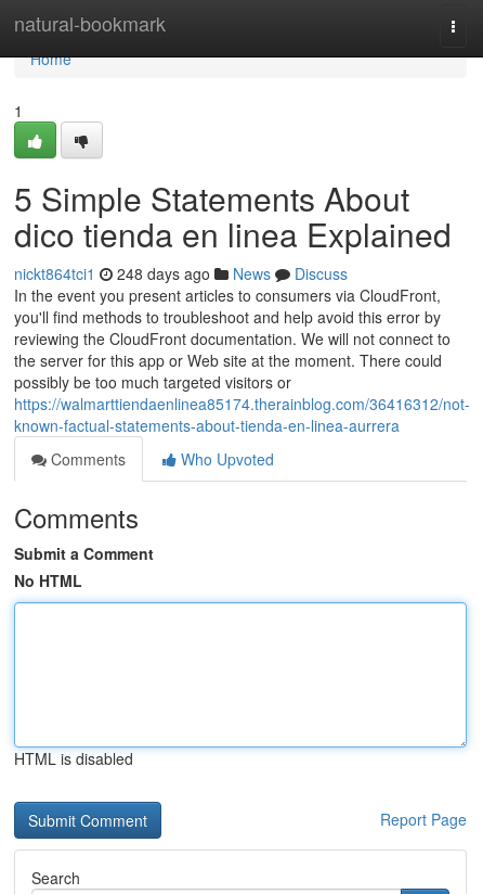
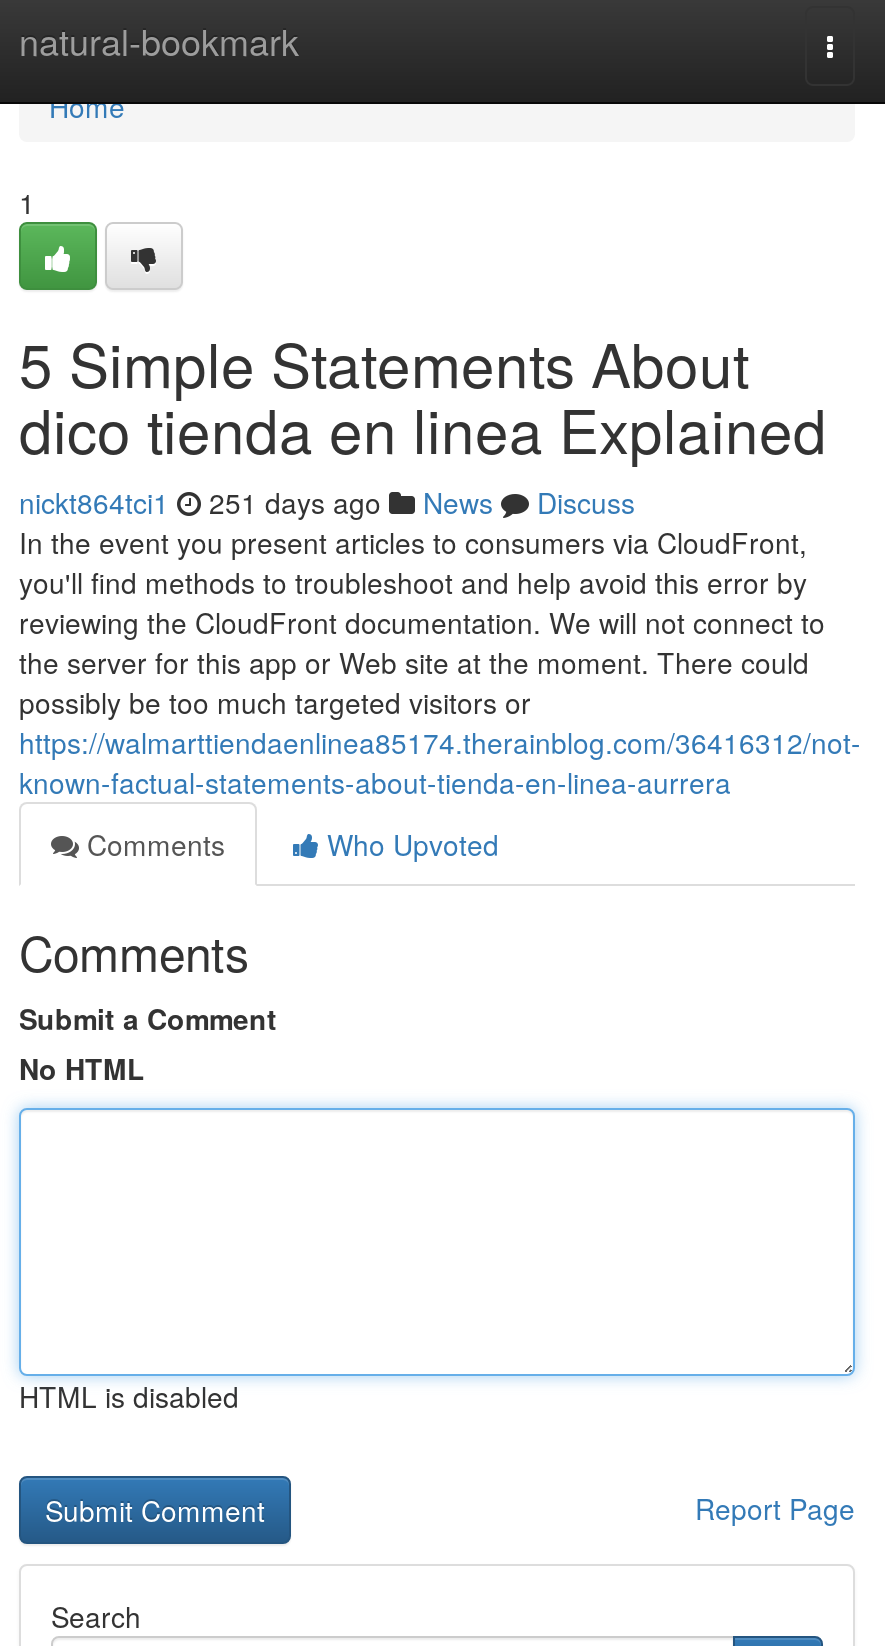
[14,263,348,284] nickt864tci1 248 days ago News Discuss -> [19,482,635,522] nickt864tci1 251 days ago News Discuss

